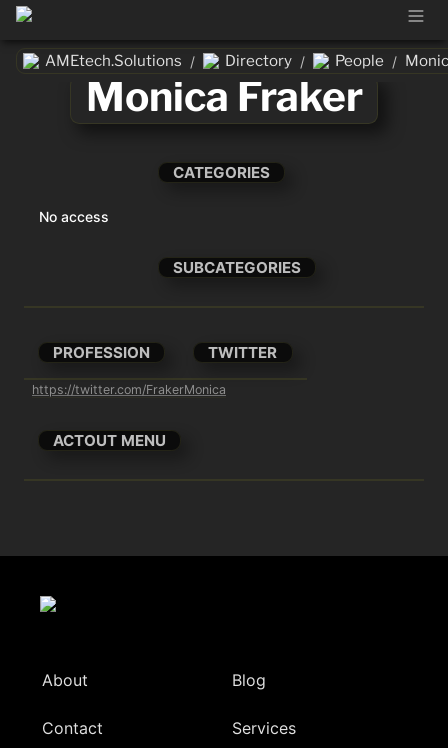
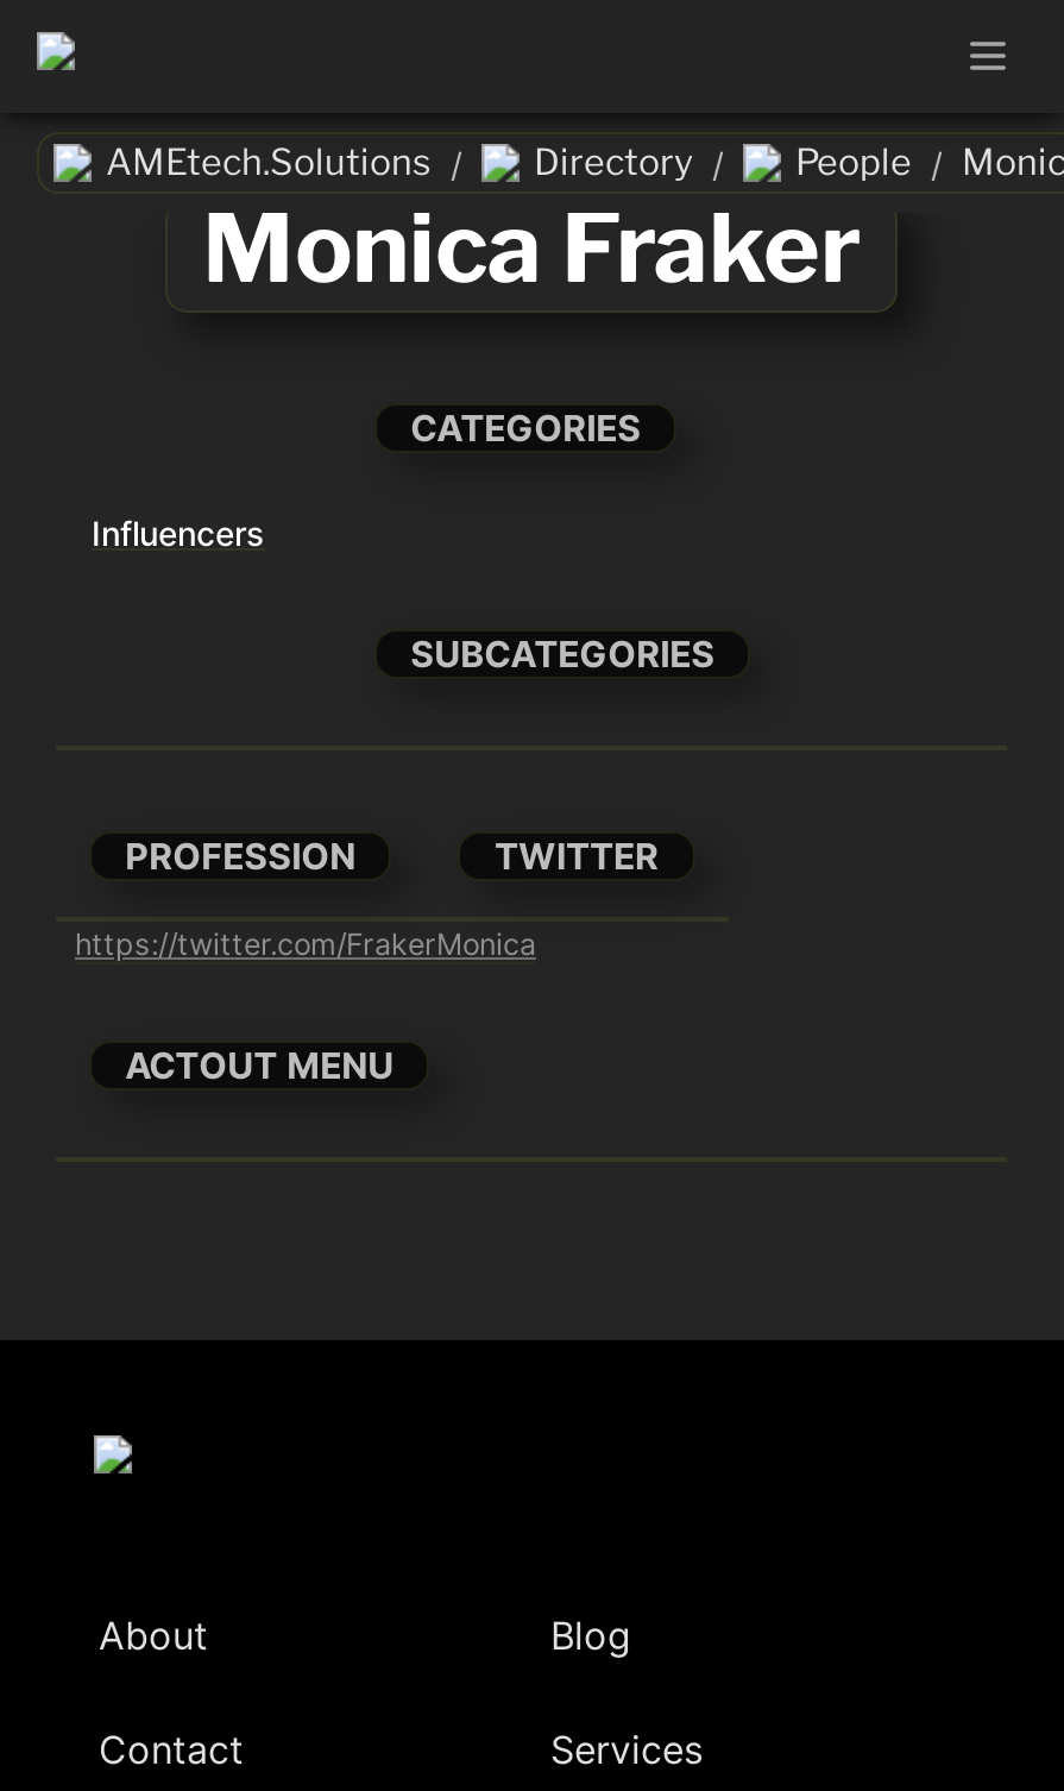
[39,208,109,225] No access -> [92,513,265,553] Influencers

